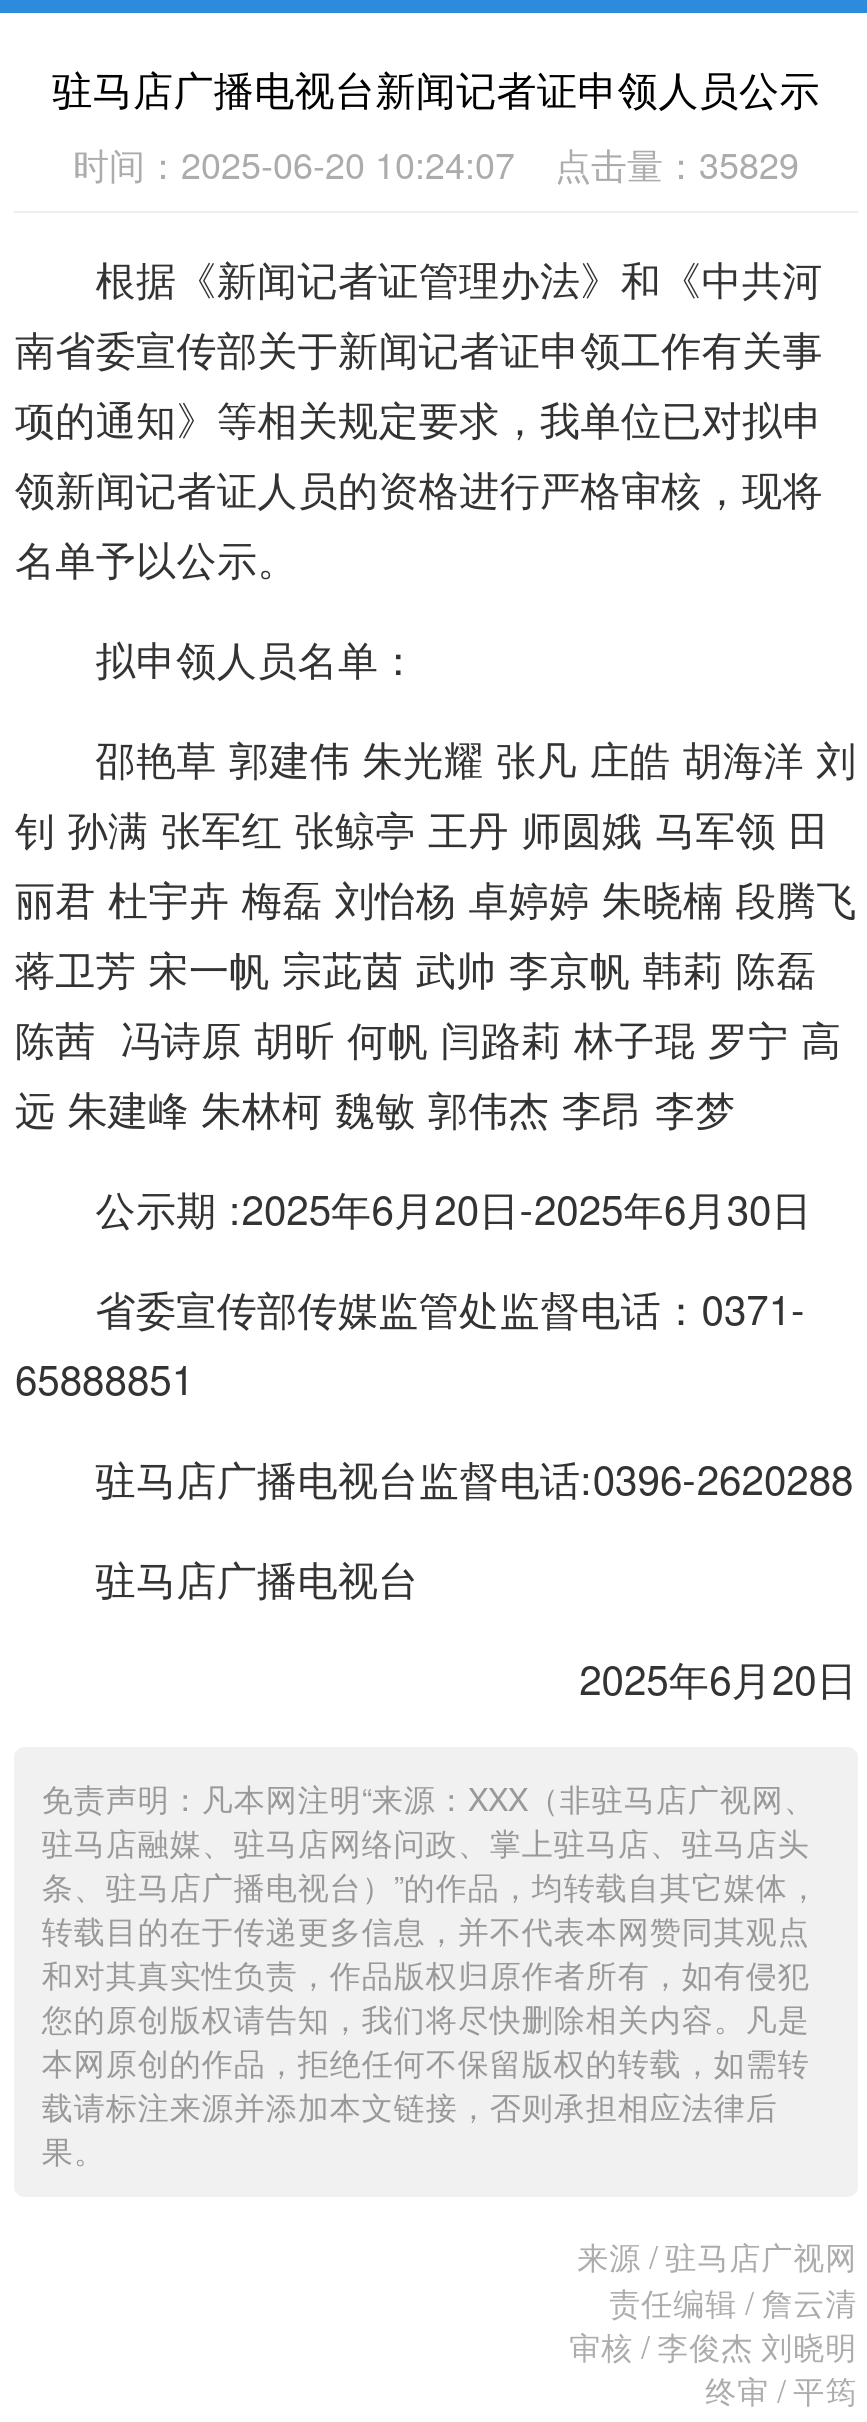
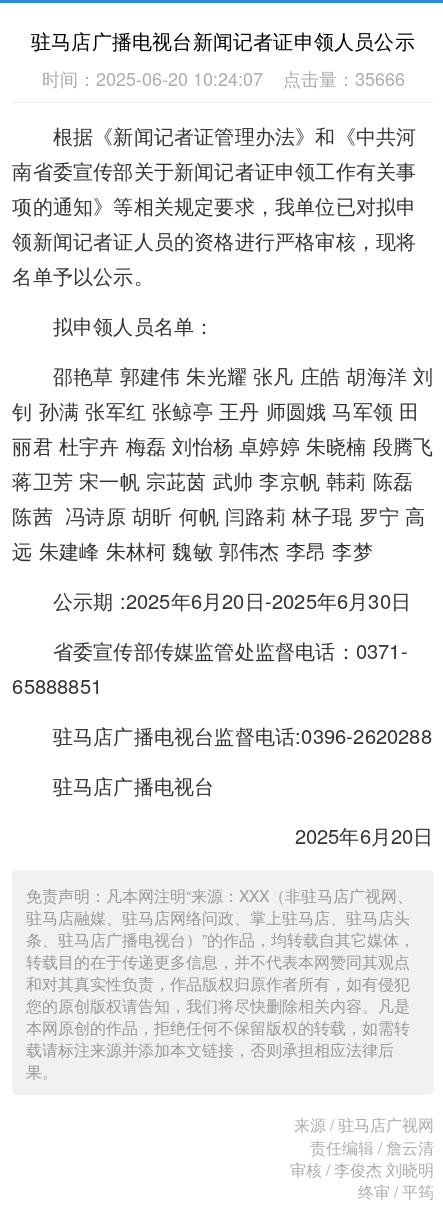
[73,136,799,188] 时间：2025-06-20 10:24:07 点击量：35829 -> [41,65,404,91] 时间：2025-06-20 10:24:07 点击量：35666

